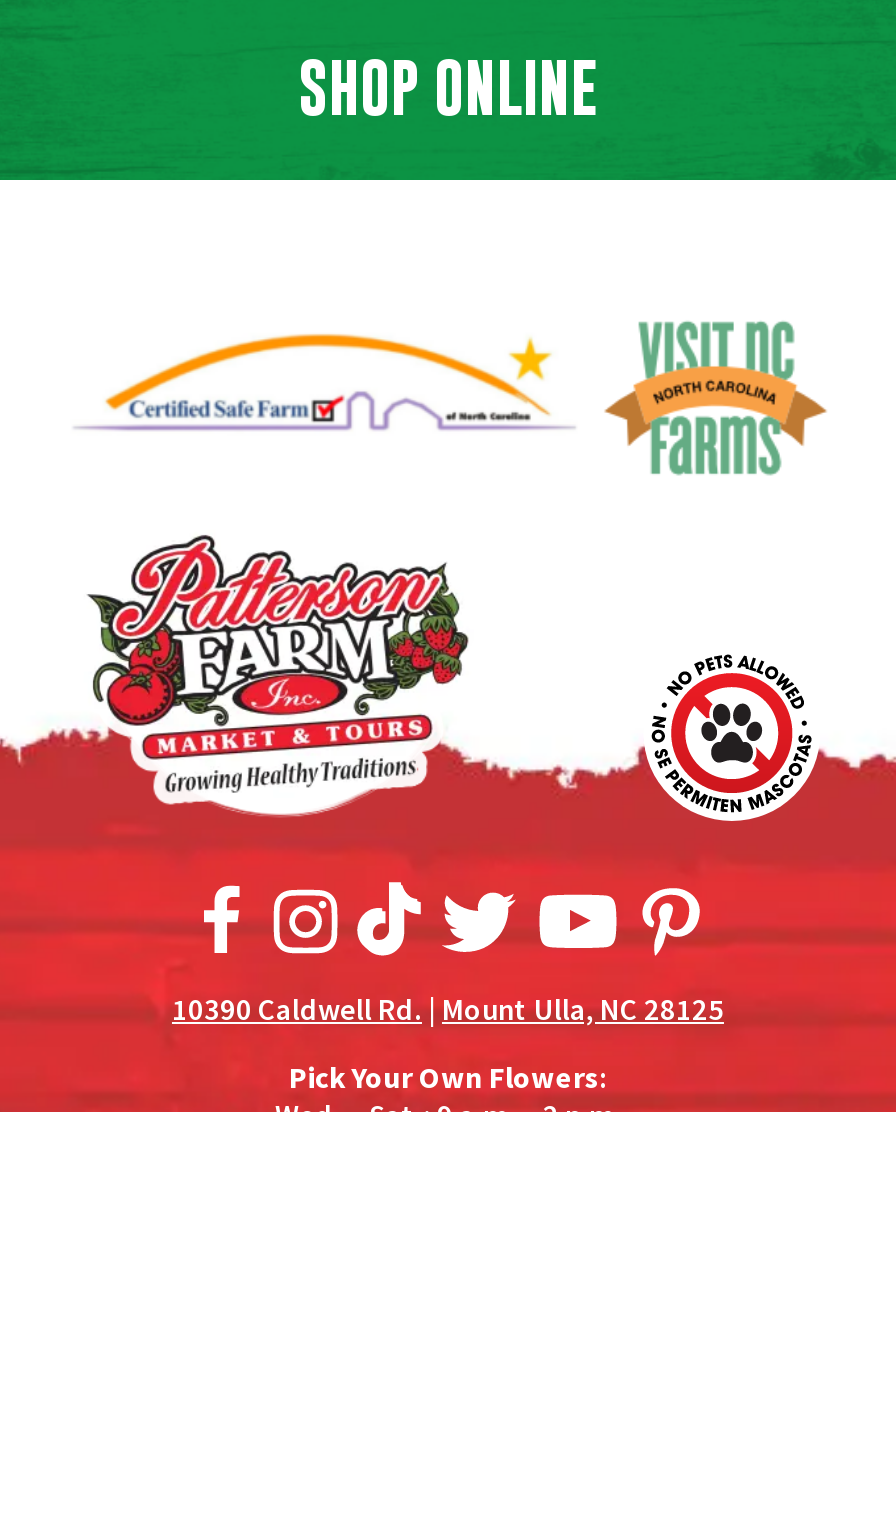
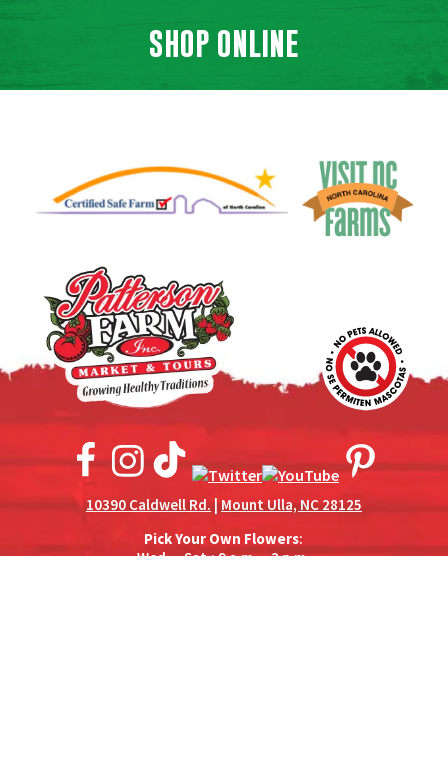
[154,880,750,966] [image] -> [76,440,376,484] [image]

